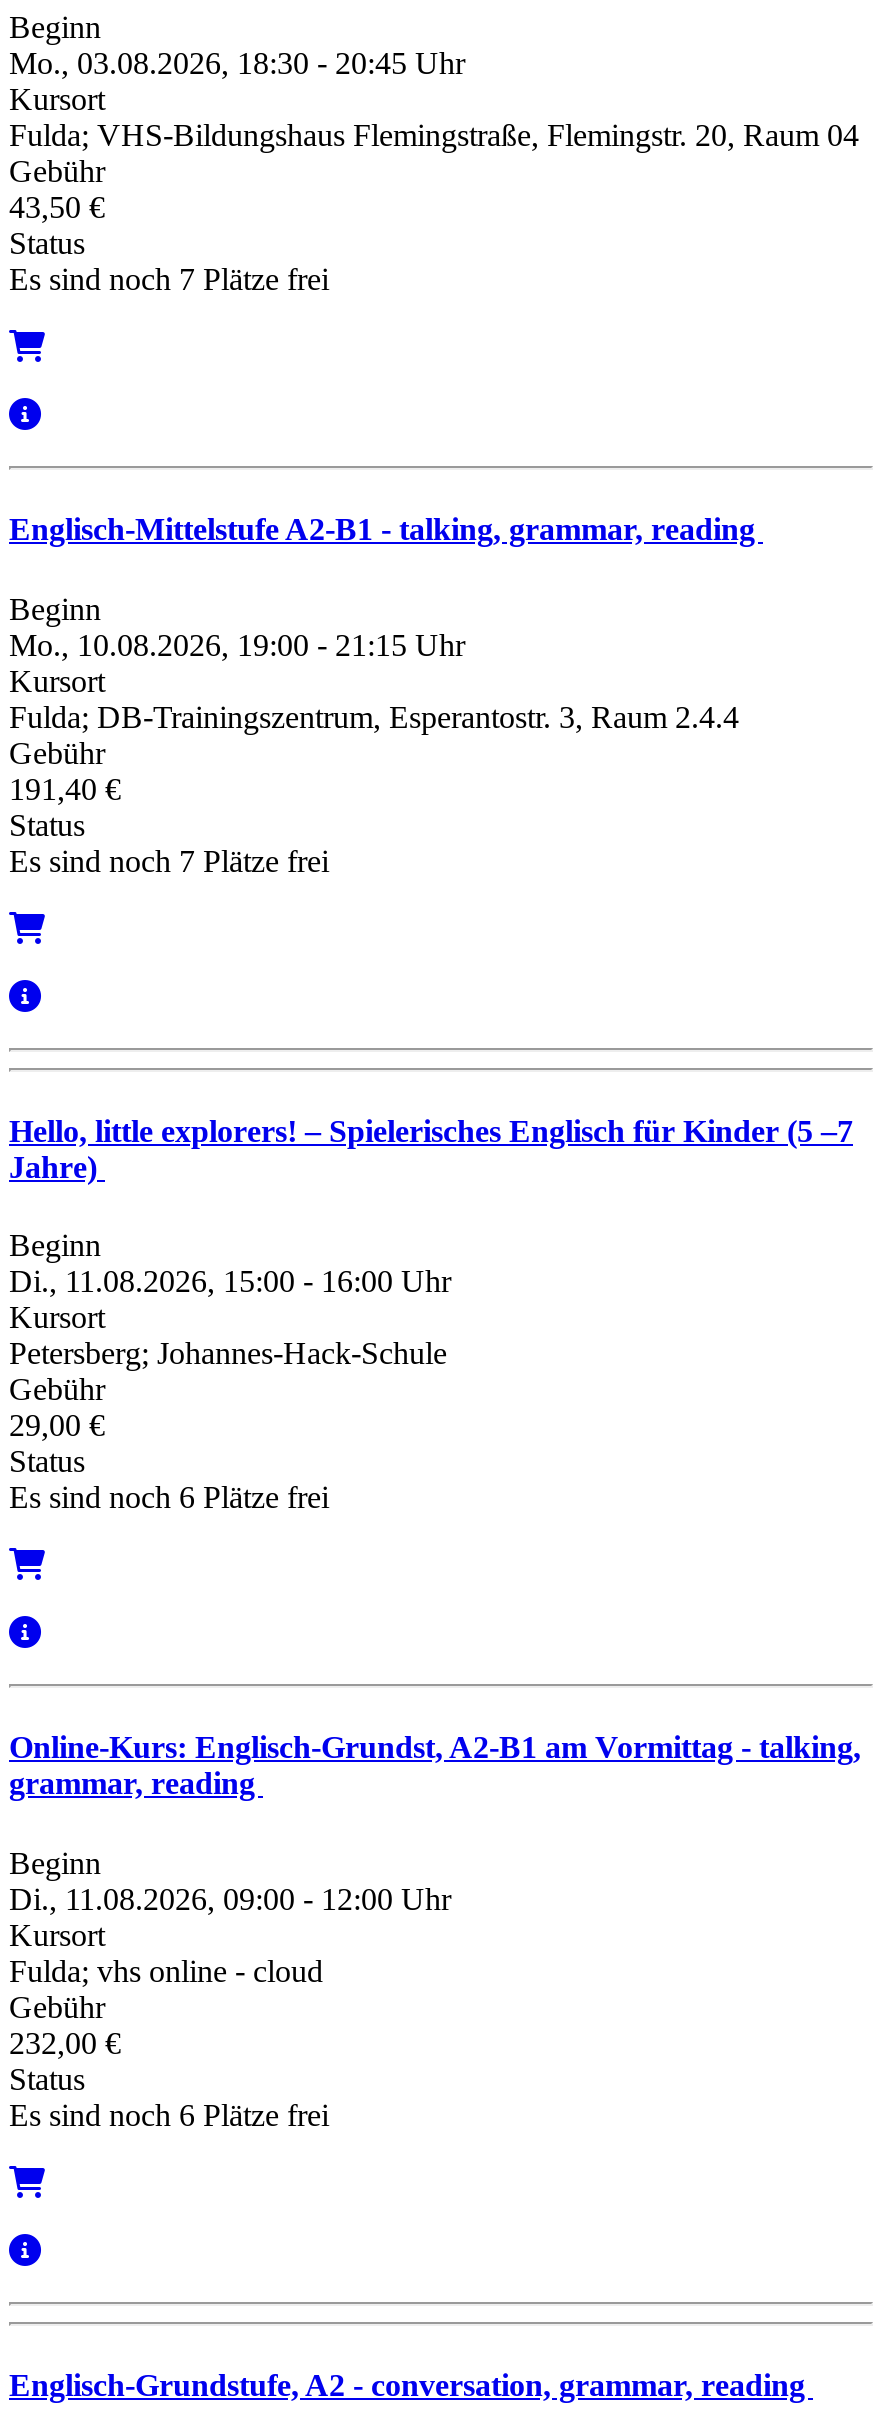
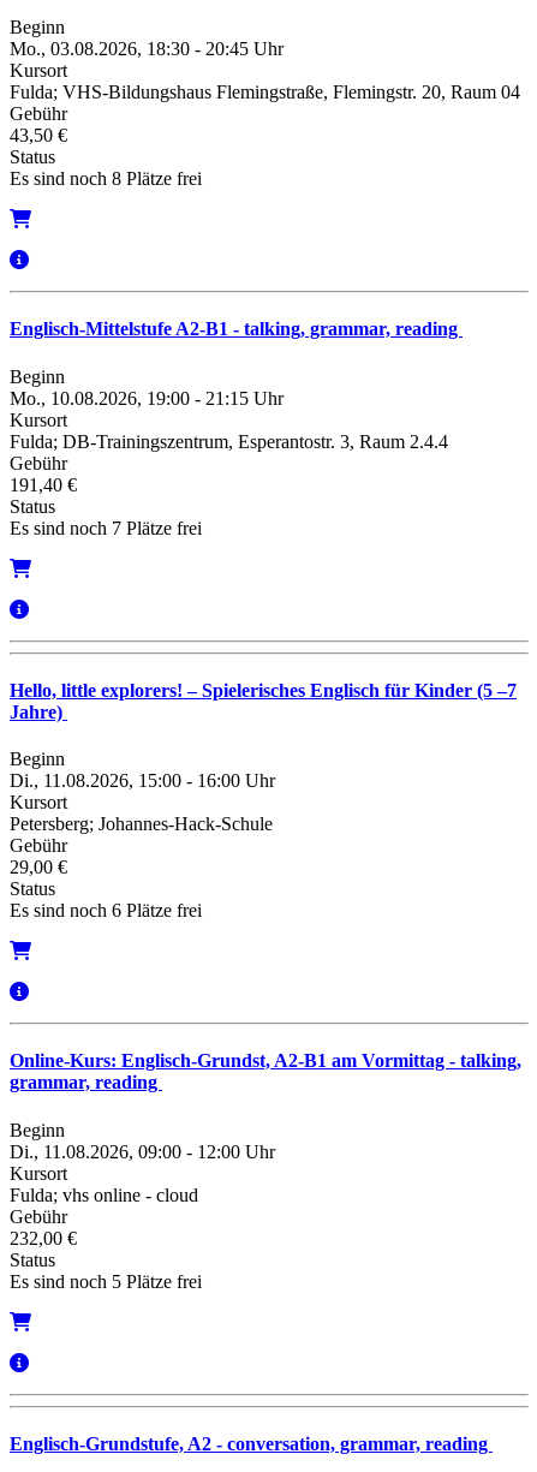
[9,262,329,296] Es sind noch 7 Plätze frei -> [10,168,202,189] Es sind noch 8 Plätze frei
[9,2097,329,2131] Es sind noch 6 Plätze frei -> [10,1271,202,1291] Es sind noch 5 Plätze frei

